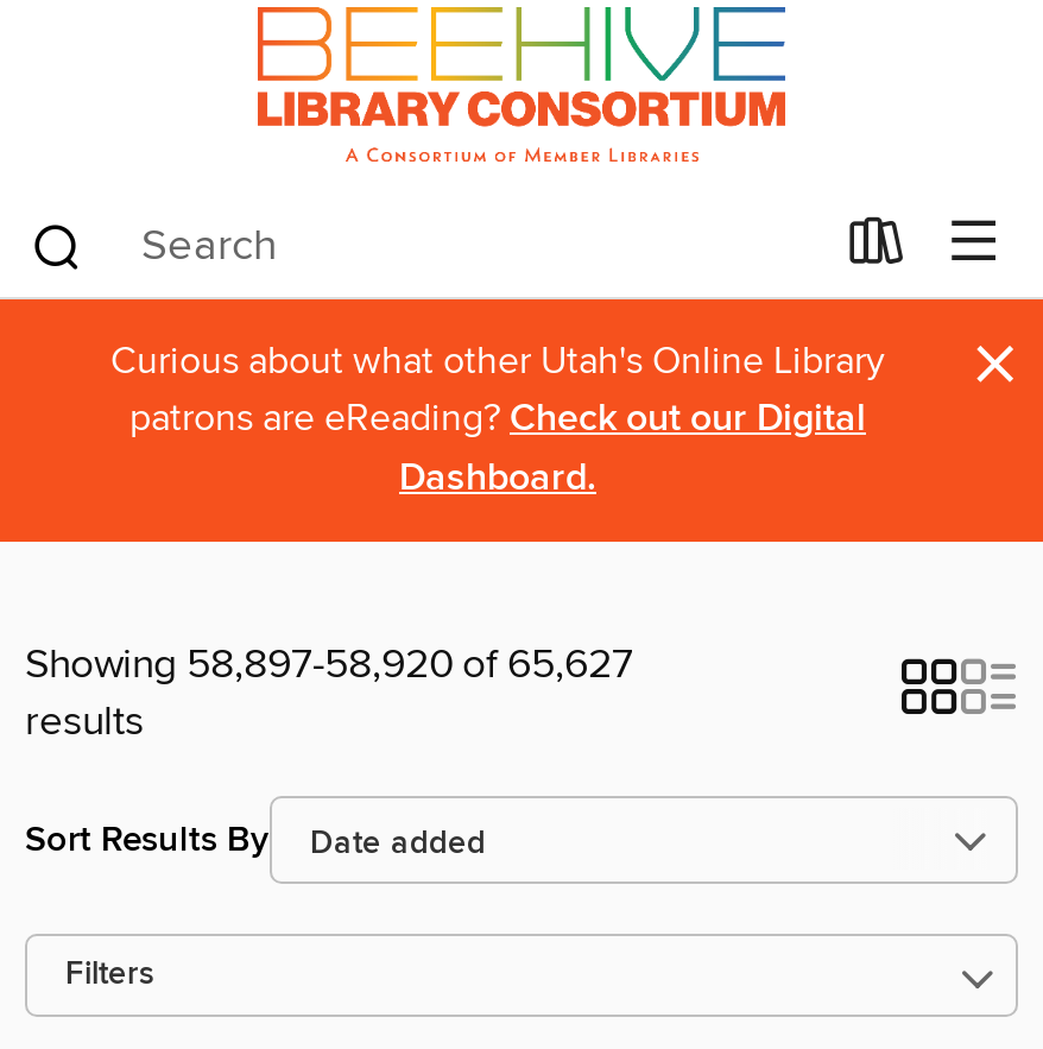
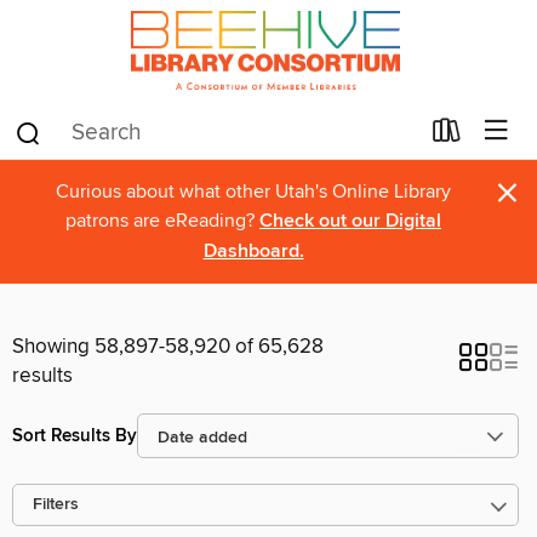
[25,639,633,691] Showing 58,897-58,920 of 65,627 -> [12,333,324,360] Showing 58,897-58,920 of 65,628

